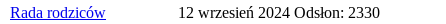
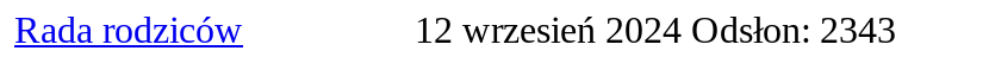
[178,4,380,21] 12 wrzesień 2024 Odsłon: 2330 -> [415,9,896,49] 12 wrzesień 2024 Odsłon: 2343

